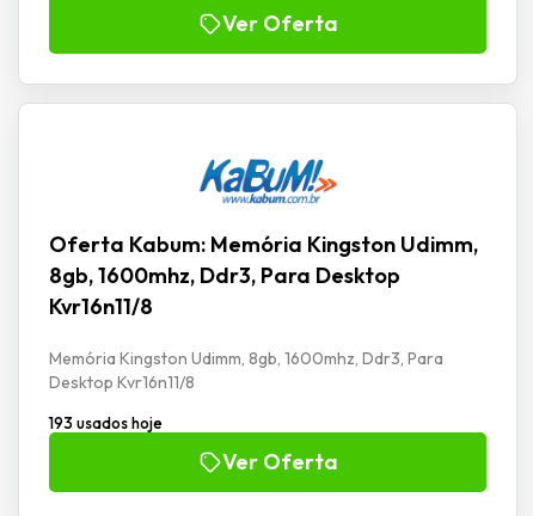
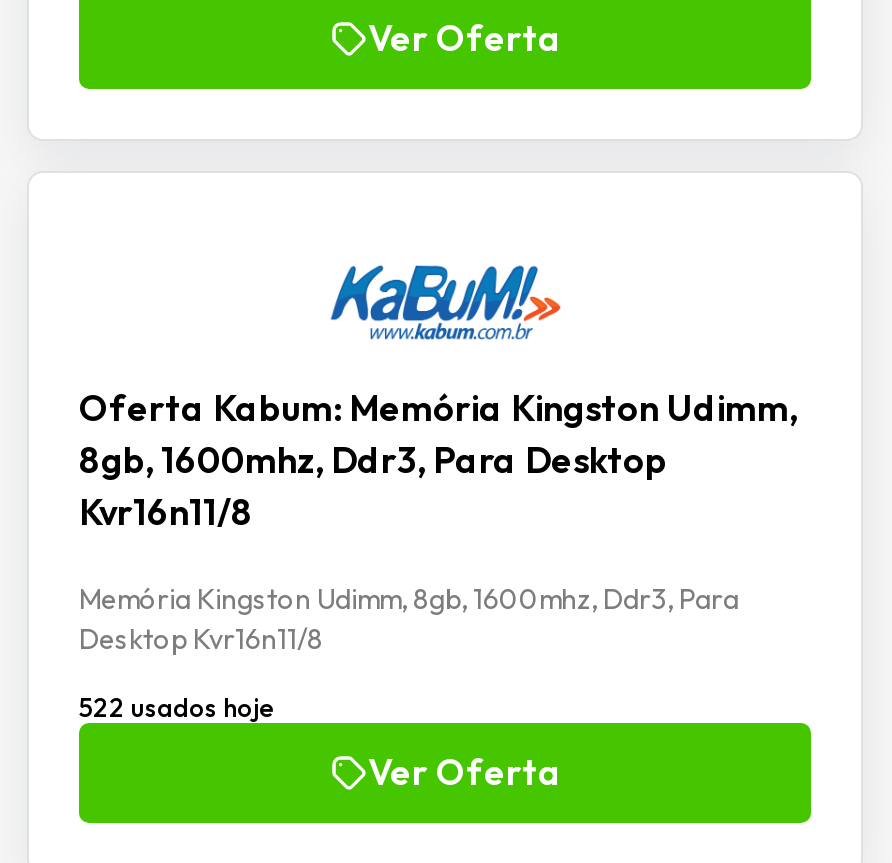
[49,413,163,432] 193 usados hoje -> [79,690,275,722] 522 usados hoje

